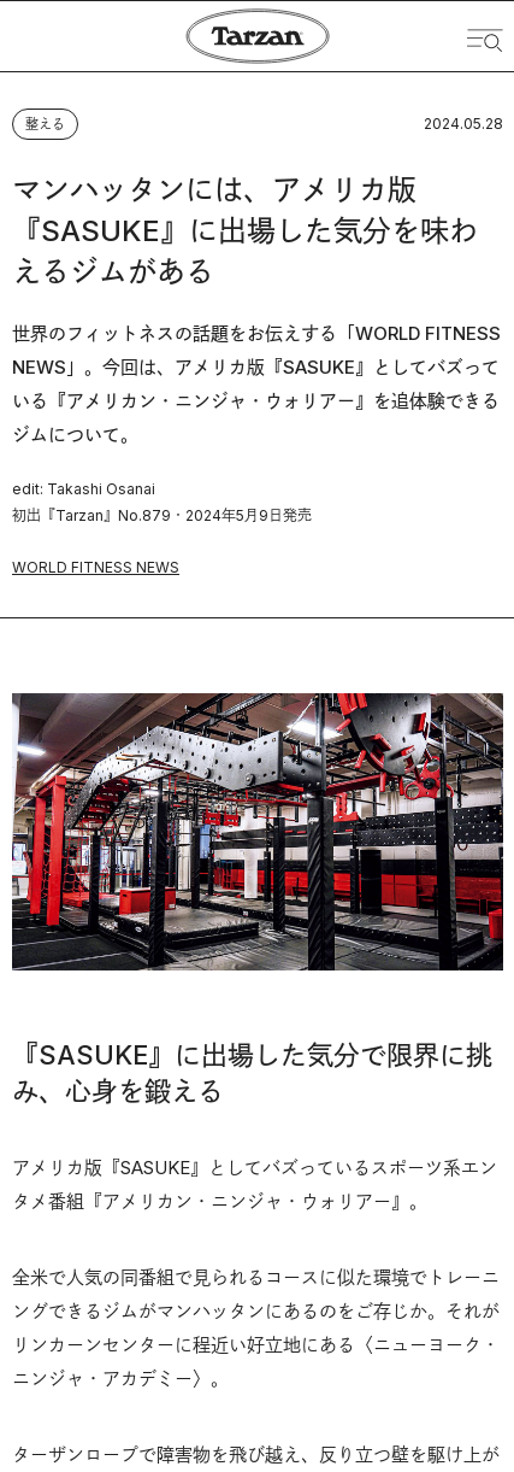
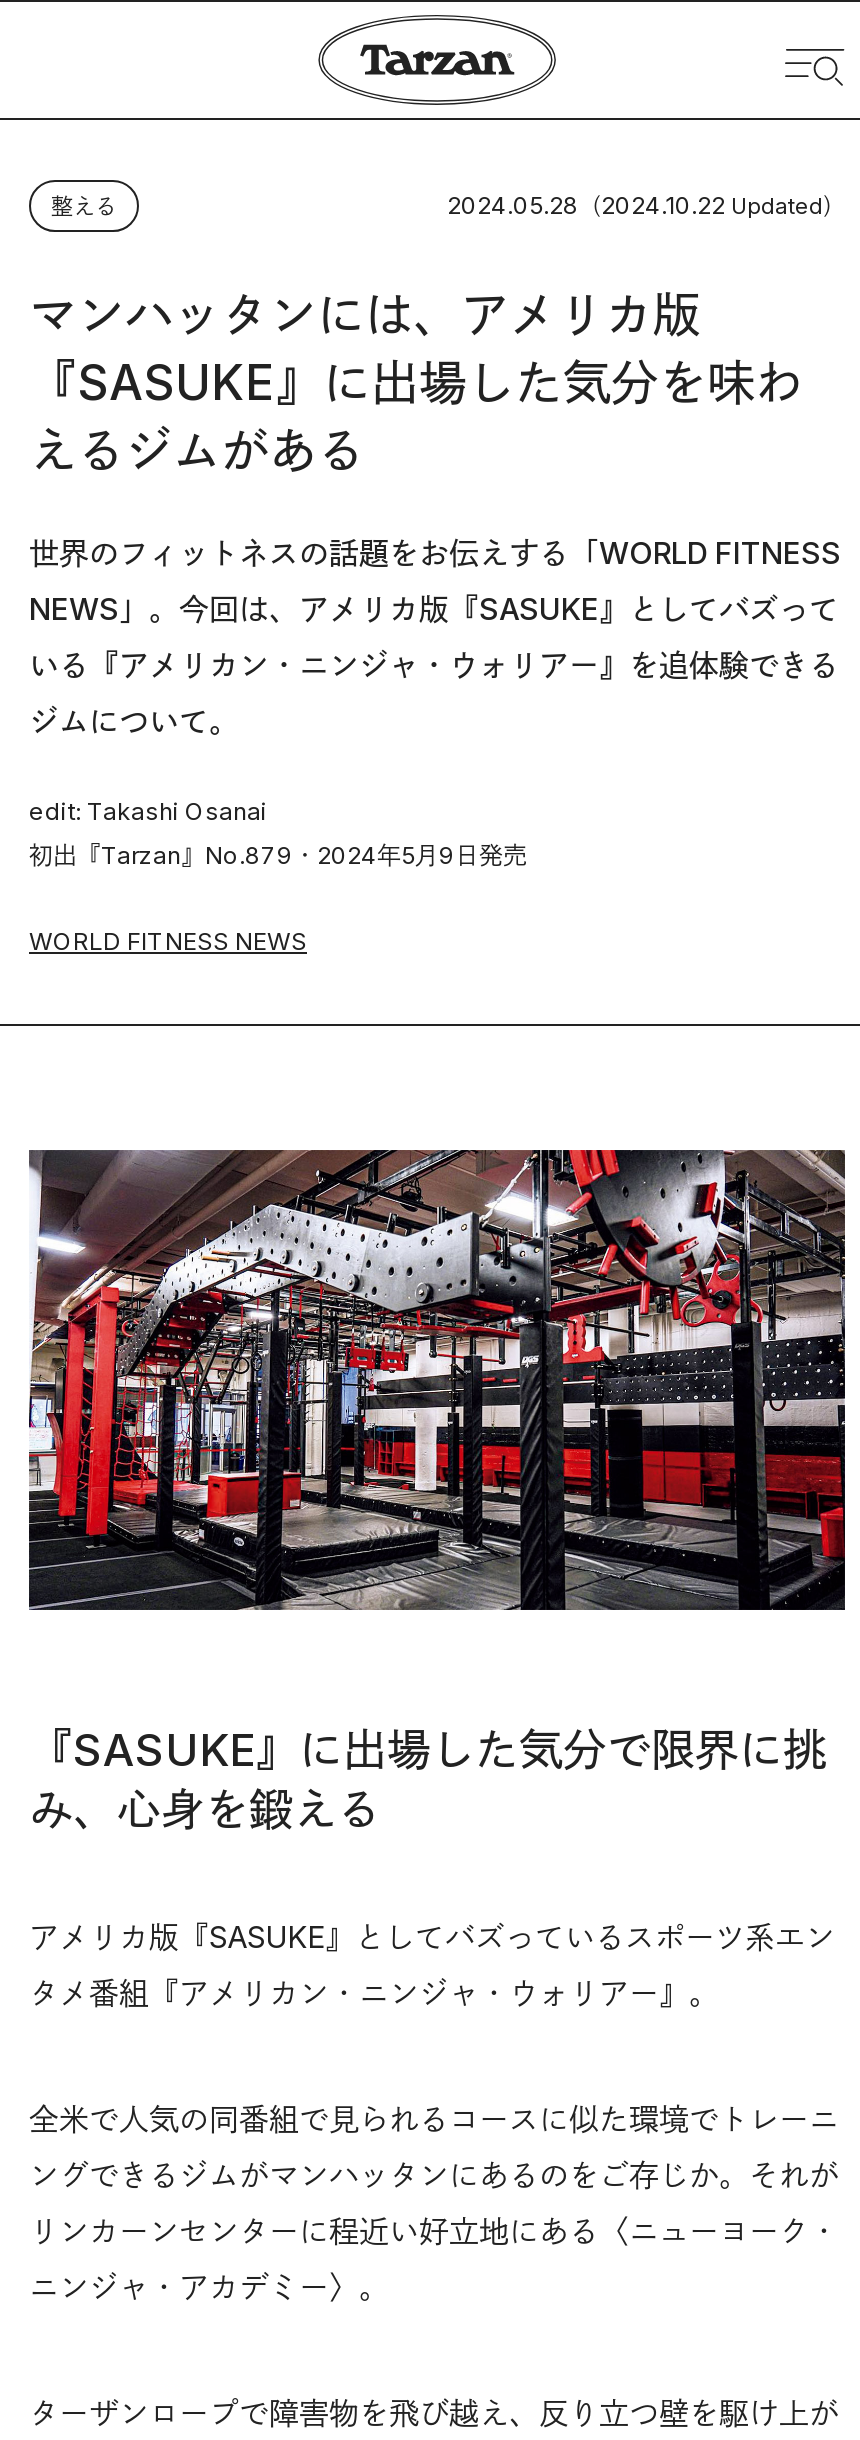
[424,115,503,133] 2024.05.28 -> [447,190,845,220] 2024.05.28（2024.10.22 Updated）

